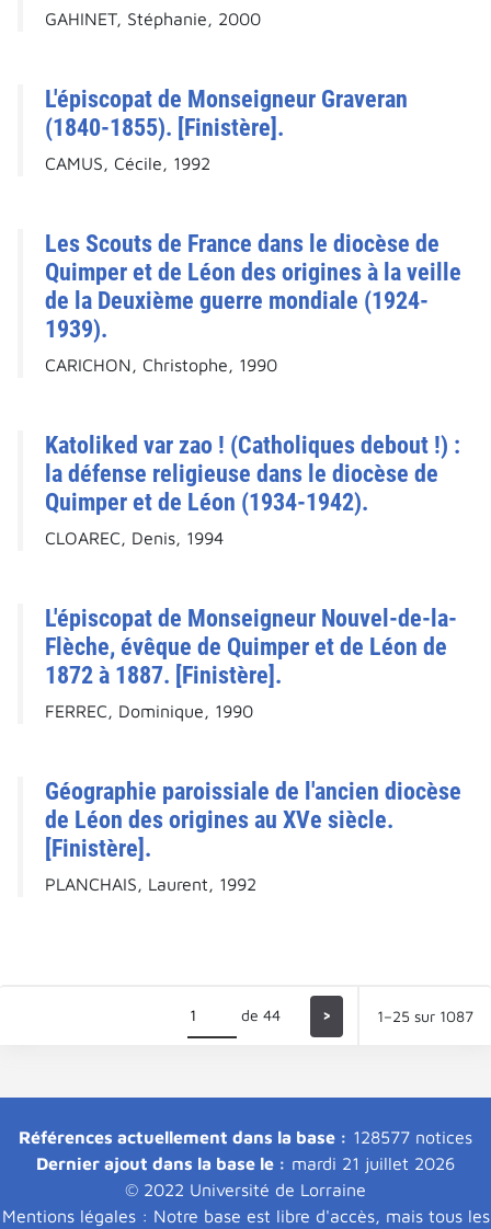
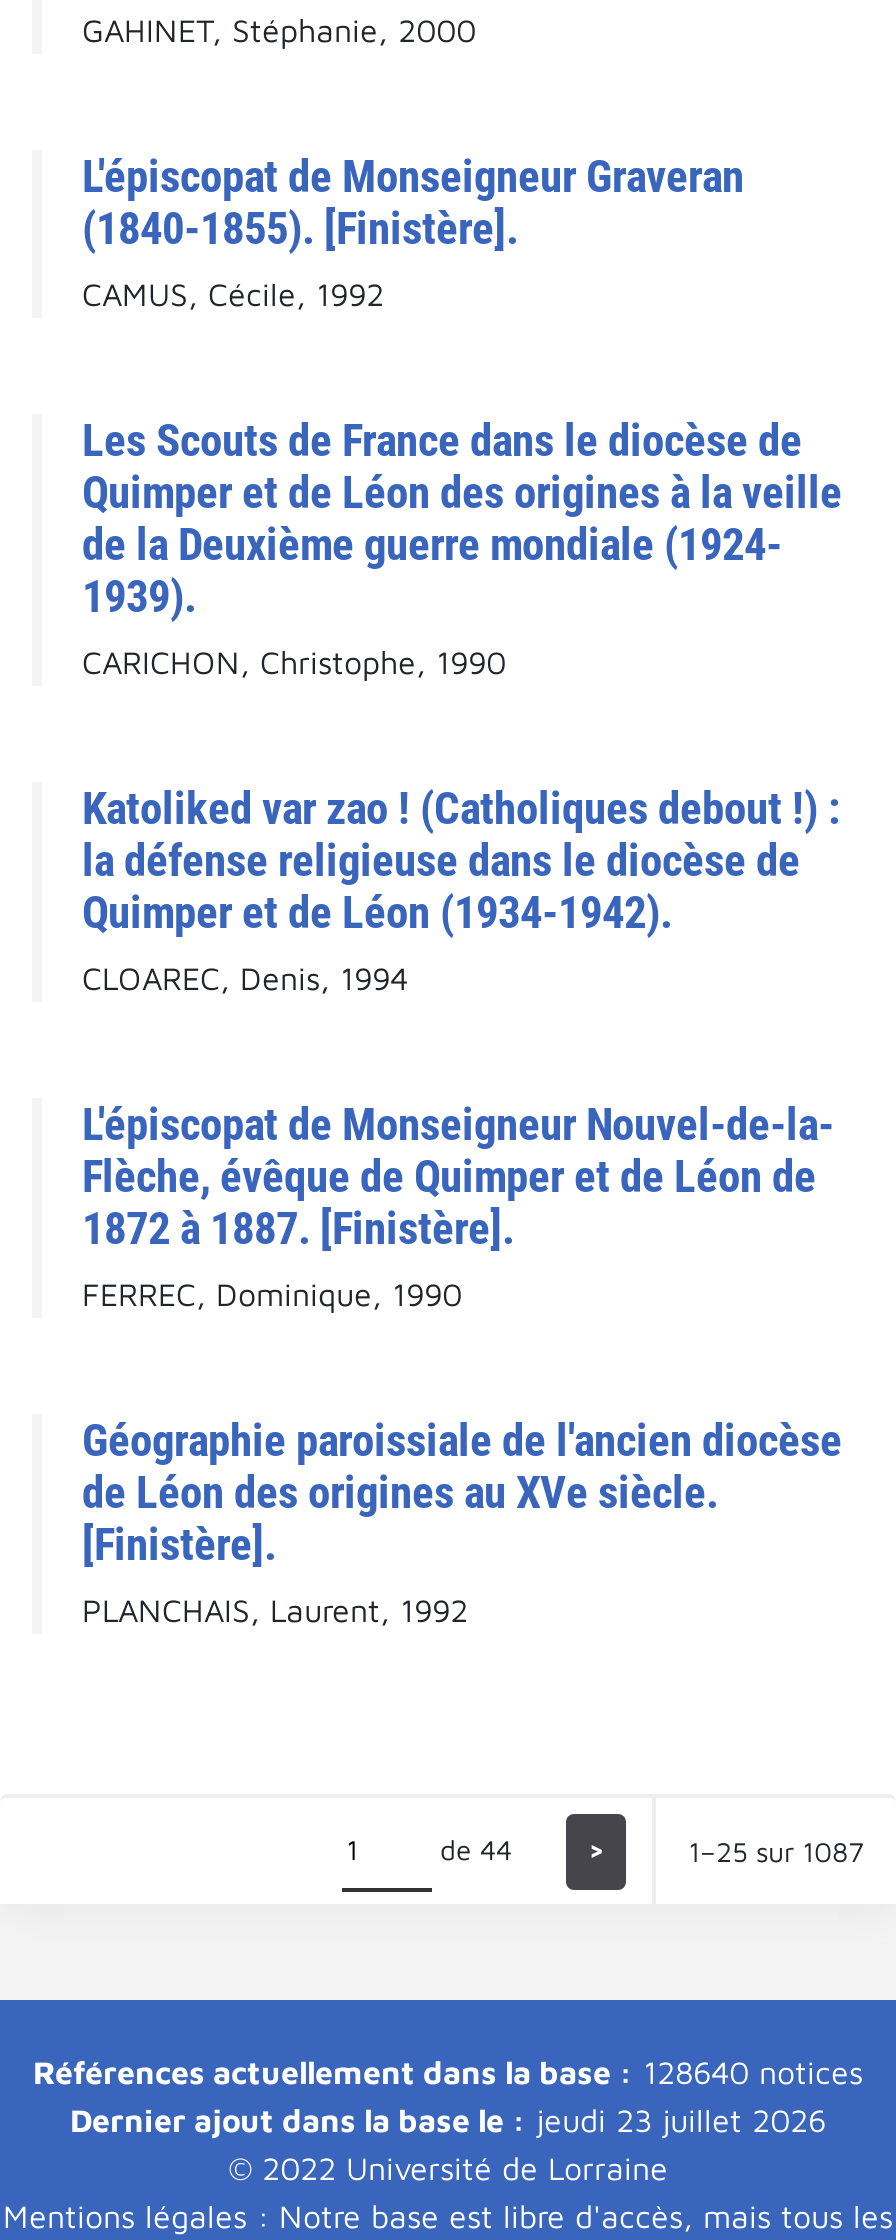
[19,1127,472,1147] Références actuellement dans la base : 128577 notices -> [33,2054,863,2090] Références actuellement dans la base : 128640 notices
[36,1154,455,1173] Dernier ajout dans la base le : mardi 21 juillet 2026 -> [70,2102,826,2138] Dernier ajout dans la base le : jeudi 23 juillet 2026

